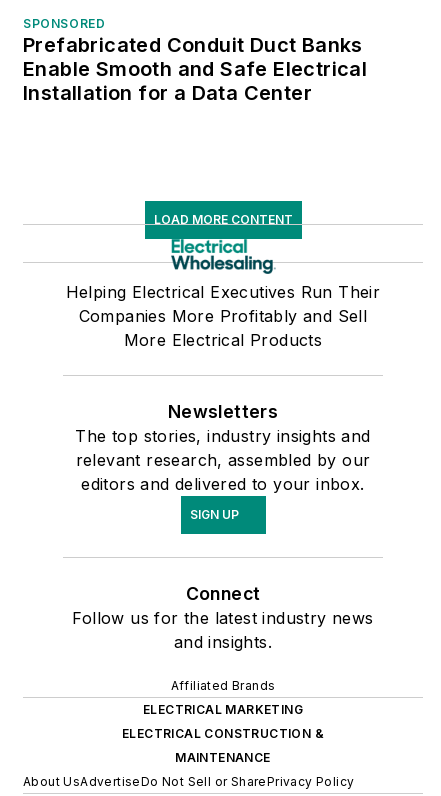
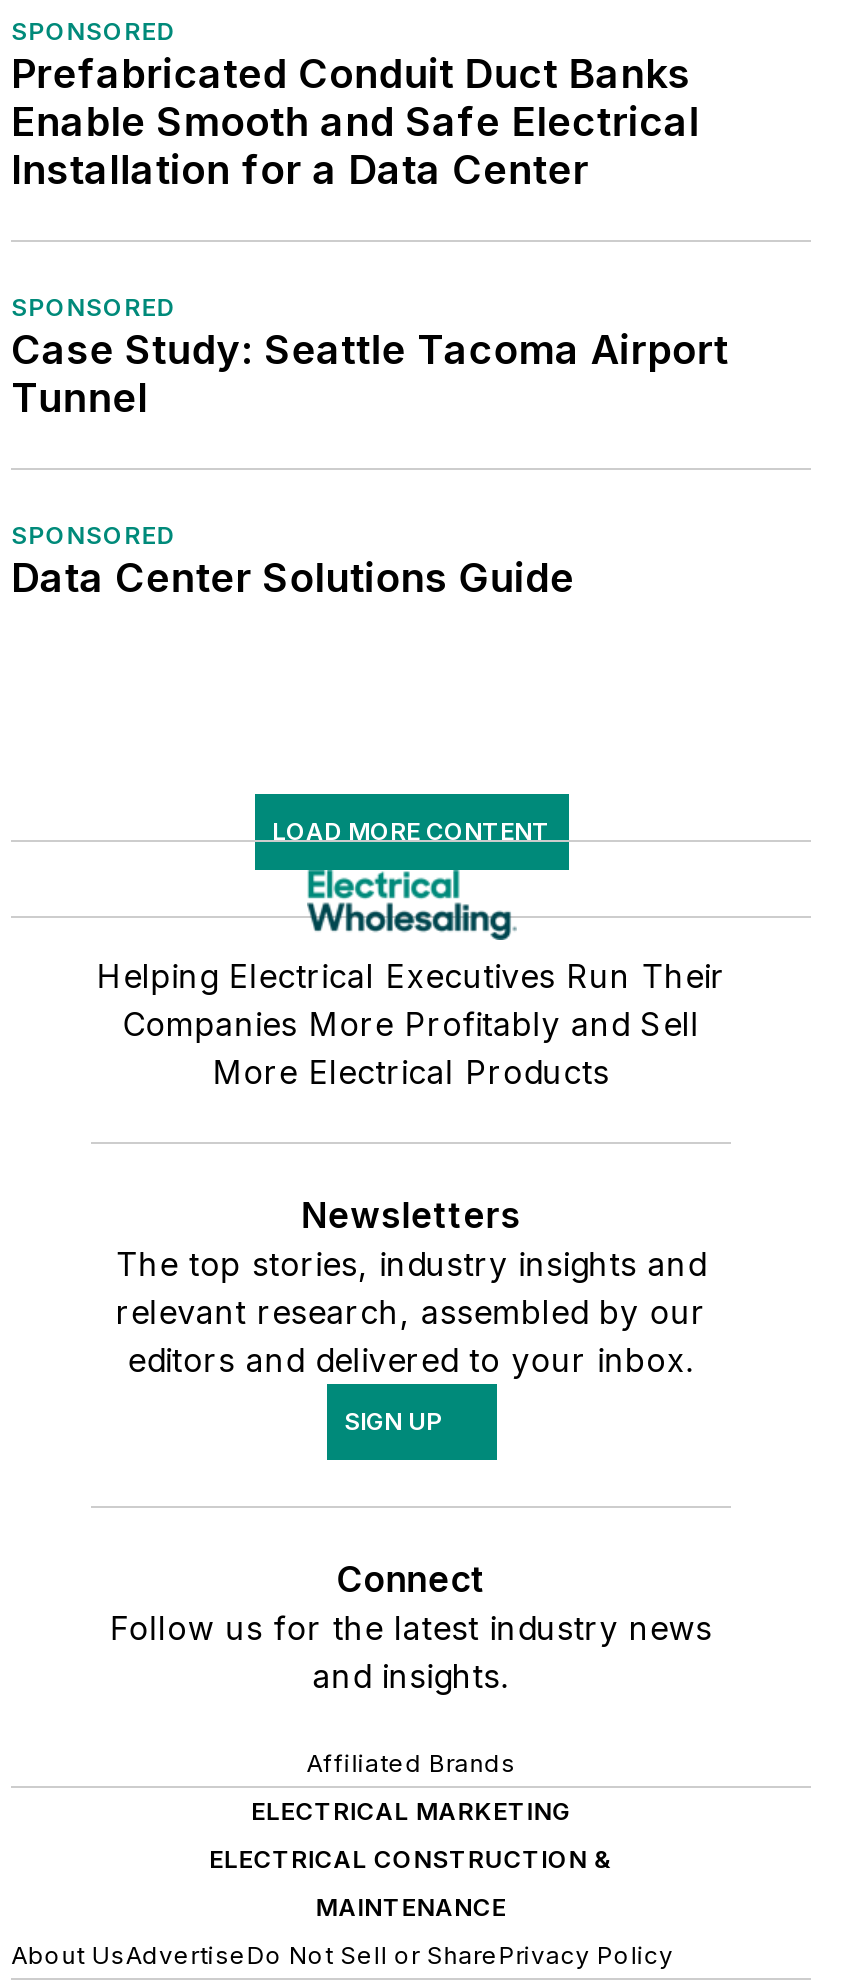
none -> [11,291,728,601] SPONSORED | Case Study: Seattle Tacoma Airport | Tunnel | SPONSORED | Data Center Solutions Guide

